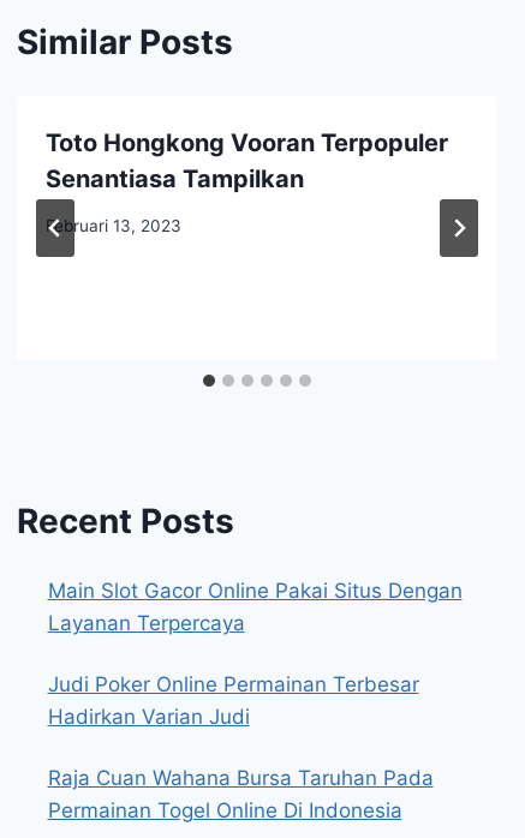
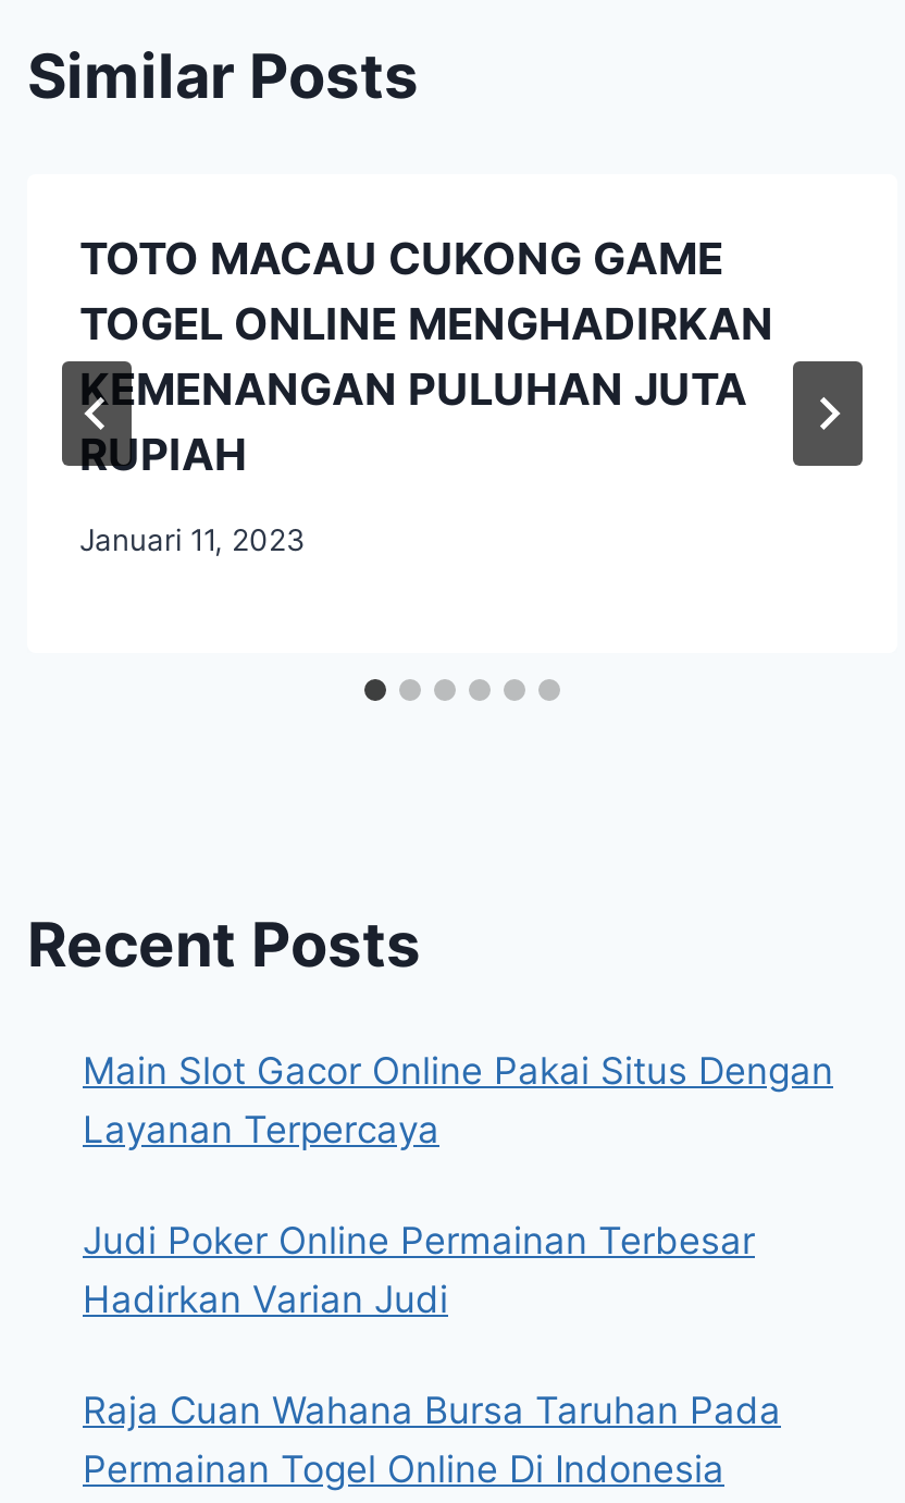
[46,129,448,193] Toto Hongkong Vooran Terpopuler | Senantiasa Tampilkan -> [79,233,773,481] TOTO MACAU CUKONG GAME | TOGEL ONLINE MENGHADIRKAN | KEMENANGAN PULUHAN JUTA | RUPIAH
[46,216,181,235] Februari 13, 2023 -> [79,522,306,557] Januari 11, 2023

